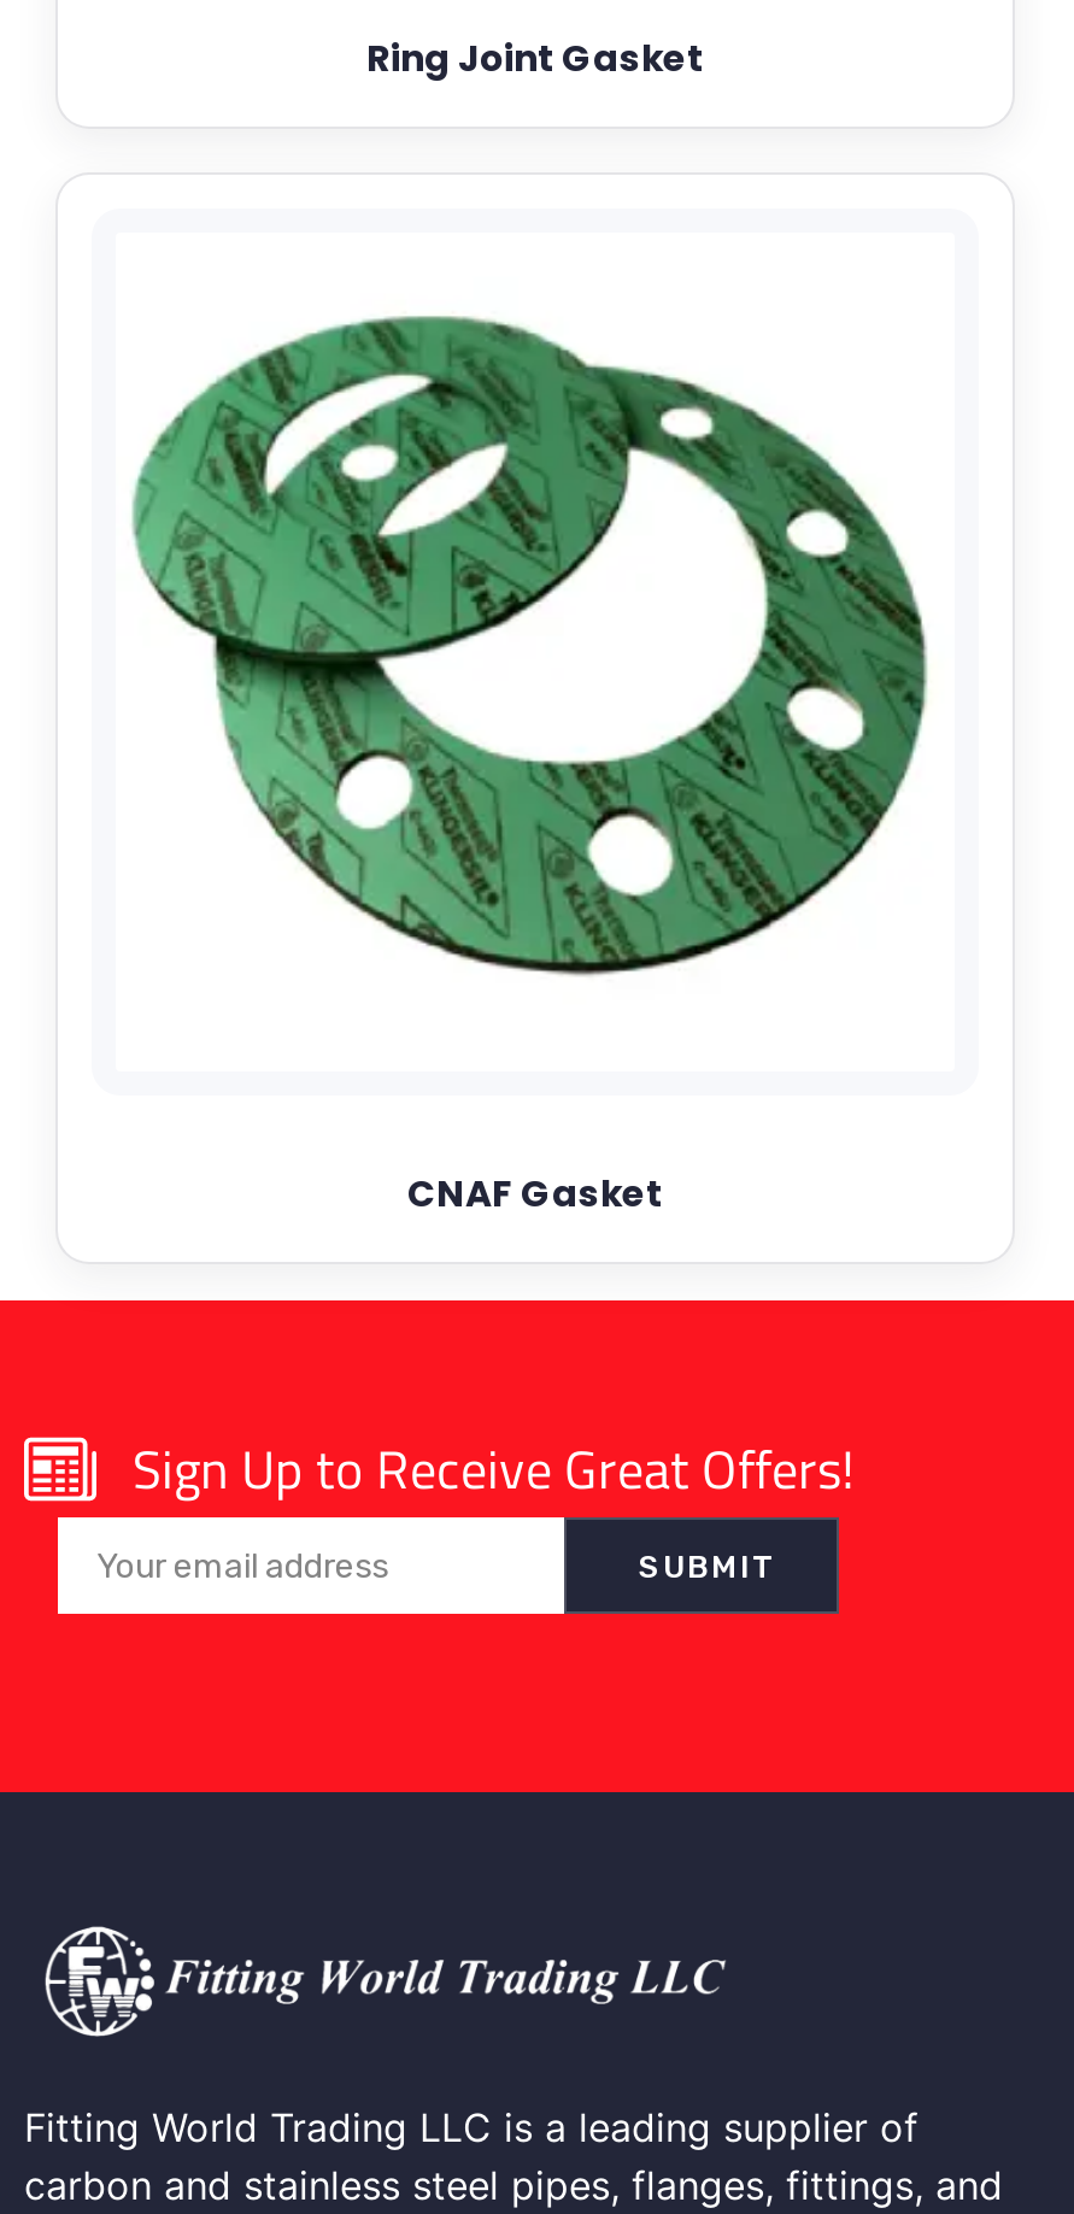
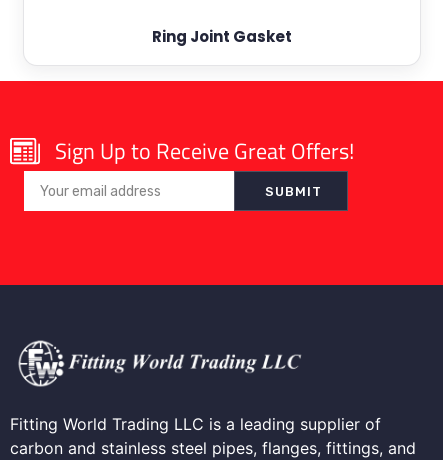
[130,315,928,977] [image] -> none
[407,1168,663,1218] CNAF Gasket -> none

